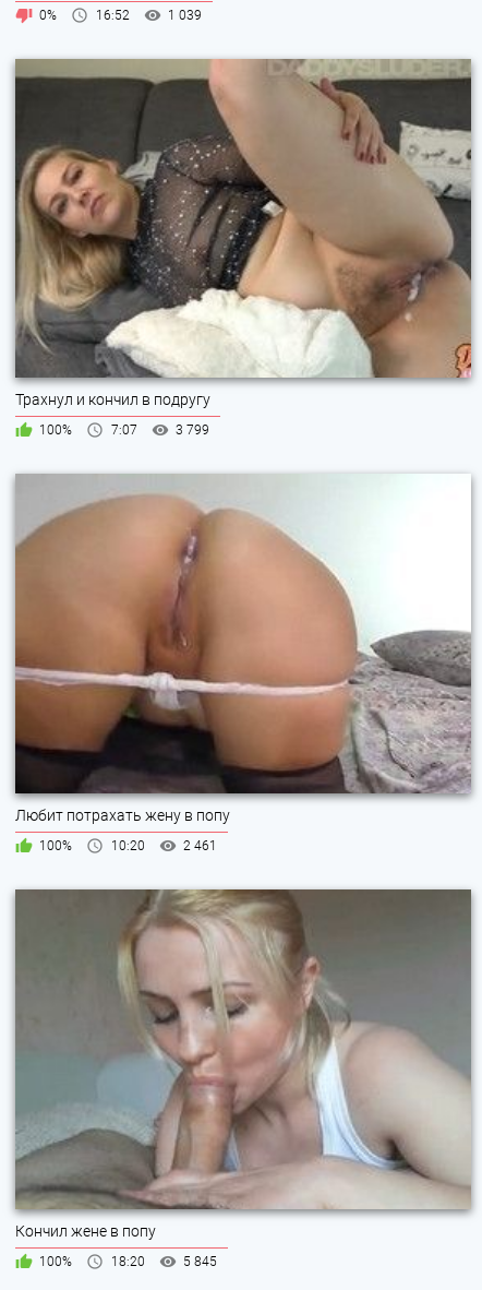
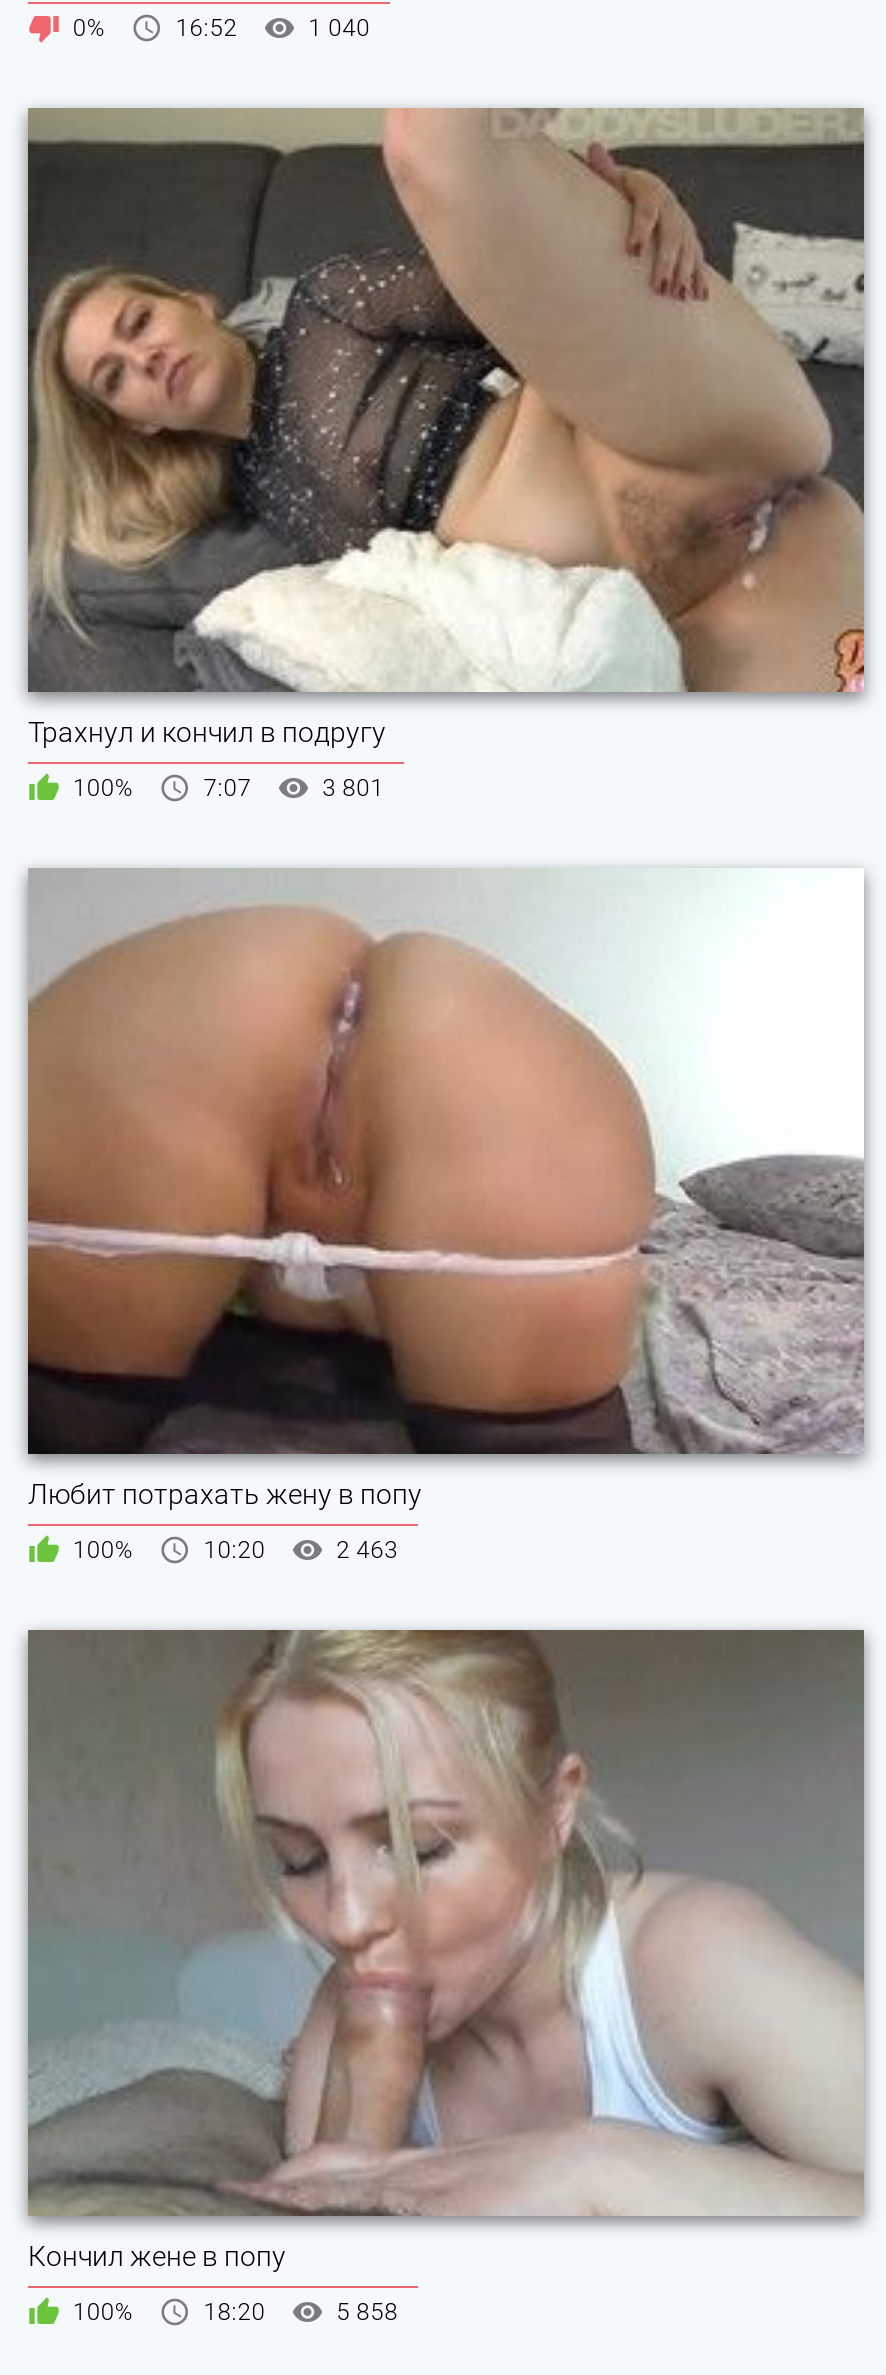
[168,7,202,23] 1 039 -> [308,14,370,42] 1 040
[176,423,210,438] 3 799 -> [322,775,384,803] 3 801
[183,838,217,853] 2 461 -> [336,1536,398,1564] 2 463
[183,1253,217,1269] 5 845 -> [336,2297,398,2325] 5 858

